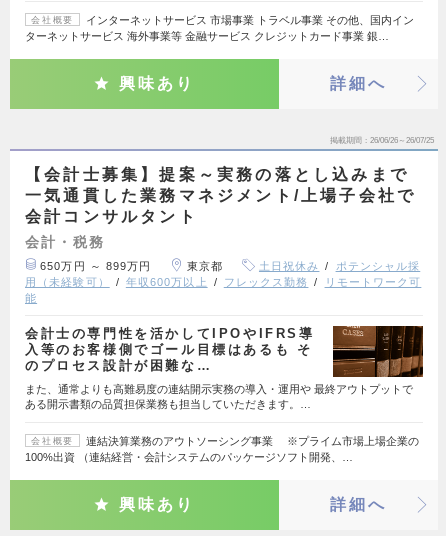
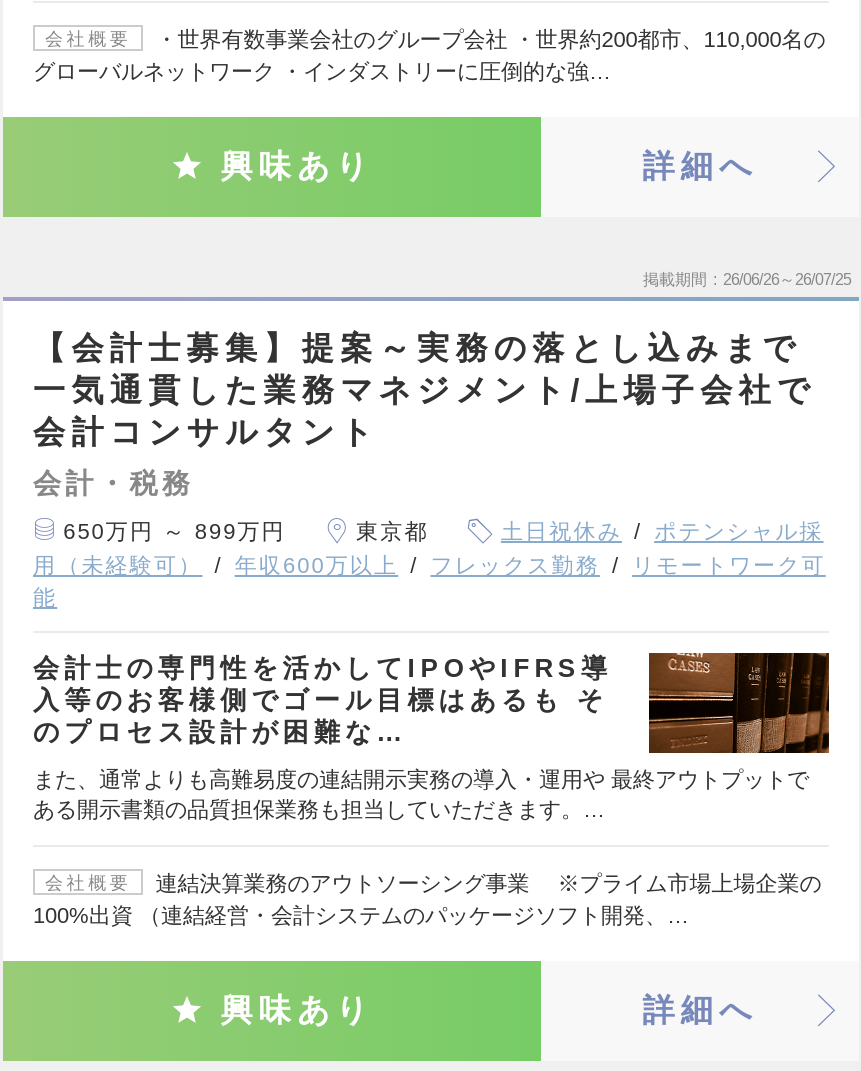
[25,14,414,42] インターネットサービス 市場事業 トラベル事業 その他、国内イン | ターネットサービス 海外事業等 金融サービス クレジットカード事業 銀… -> [33,27,825,83] ・世界有数事業会社のグループ会社 ・世界約200都市、110,000名の | グローバルネットワーク ・インダストリーに圧倒的な強…

